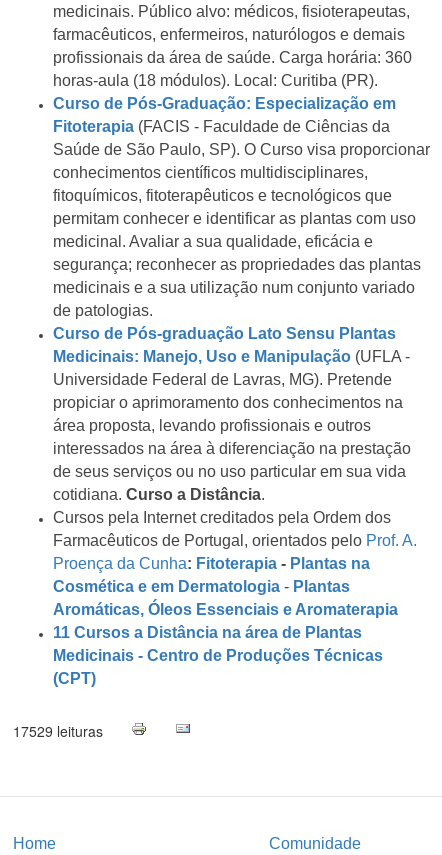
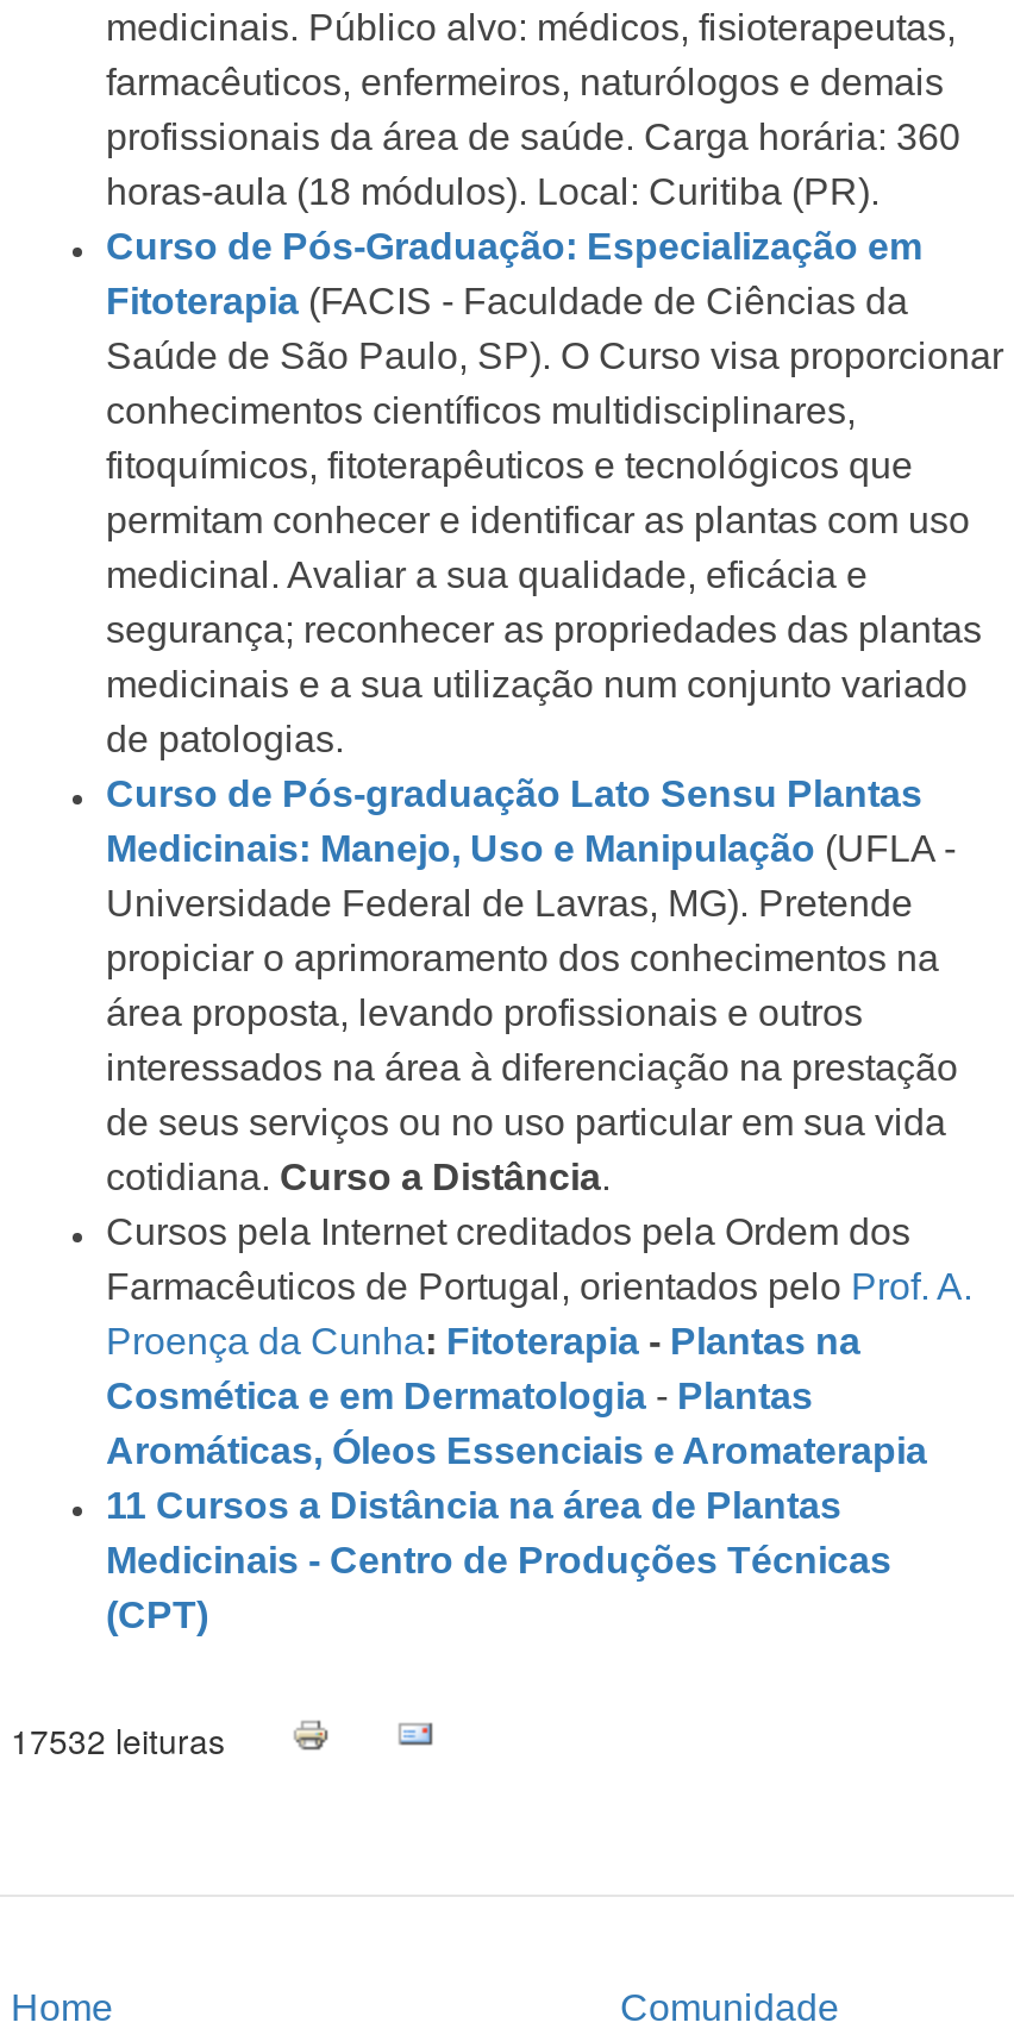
[13,721,103,741] 17529 leituras -> [11,1716,225,1764] 17532 leituras

